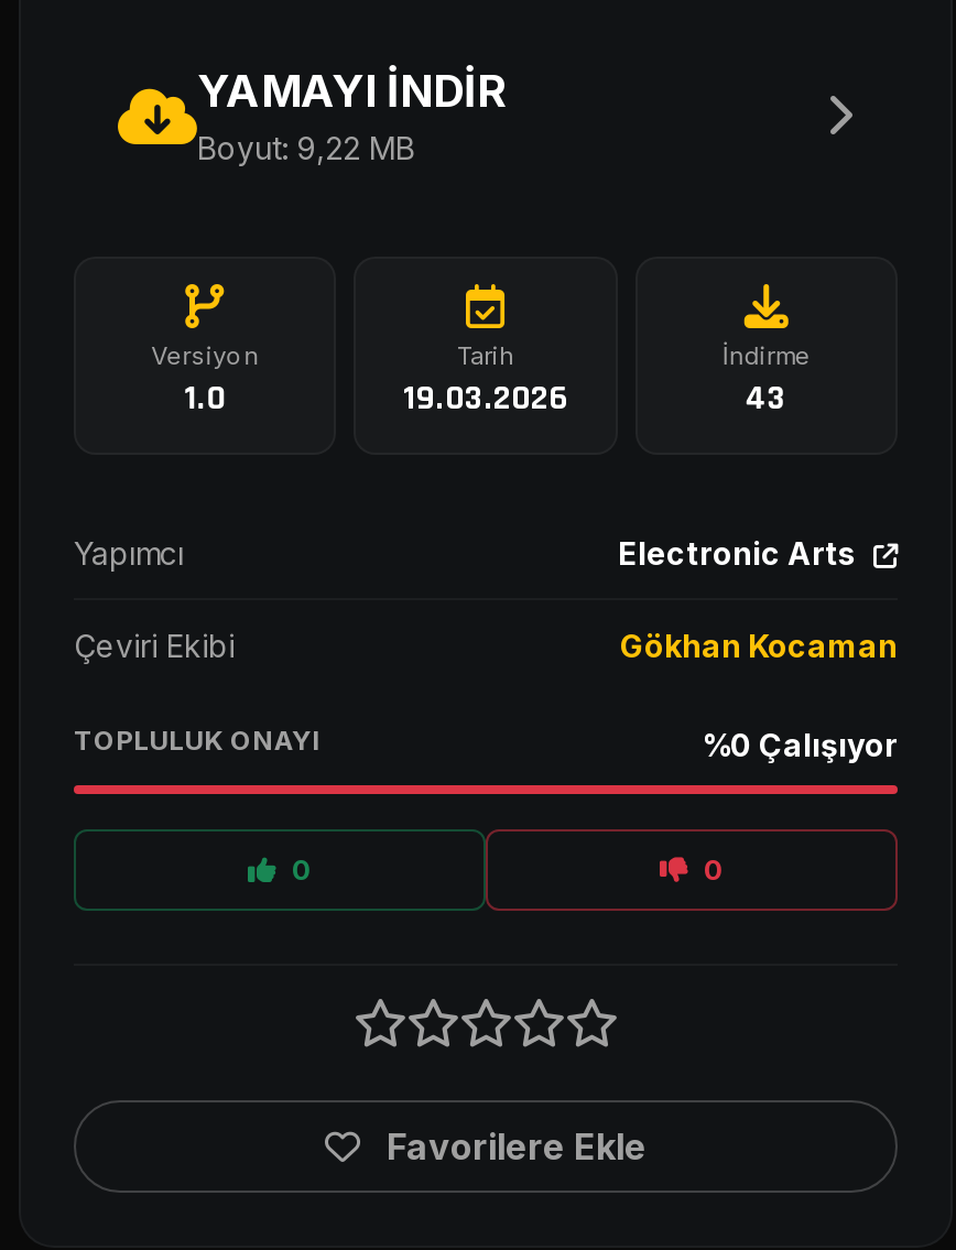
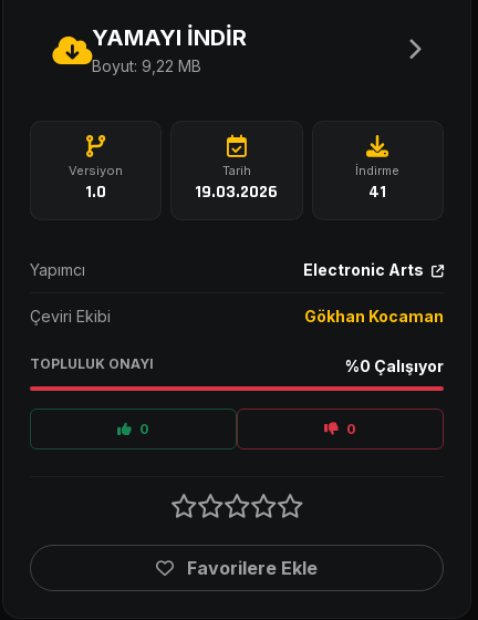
[745,376,787,423] 43 -> [369,181,386,204] 41

